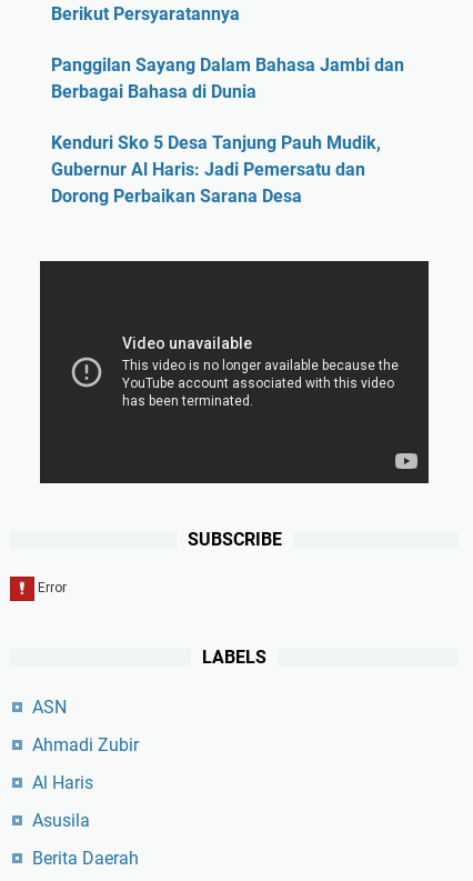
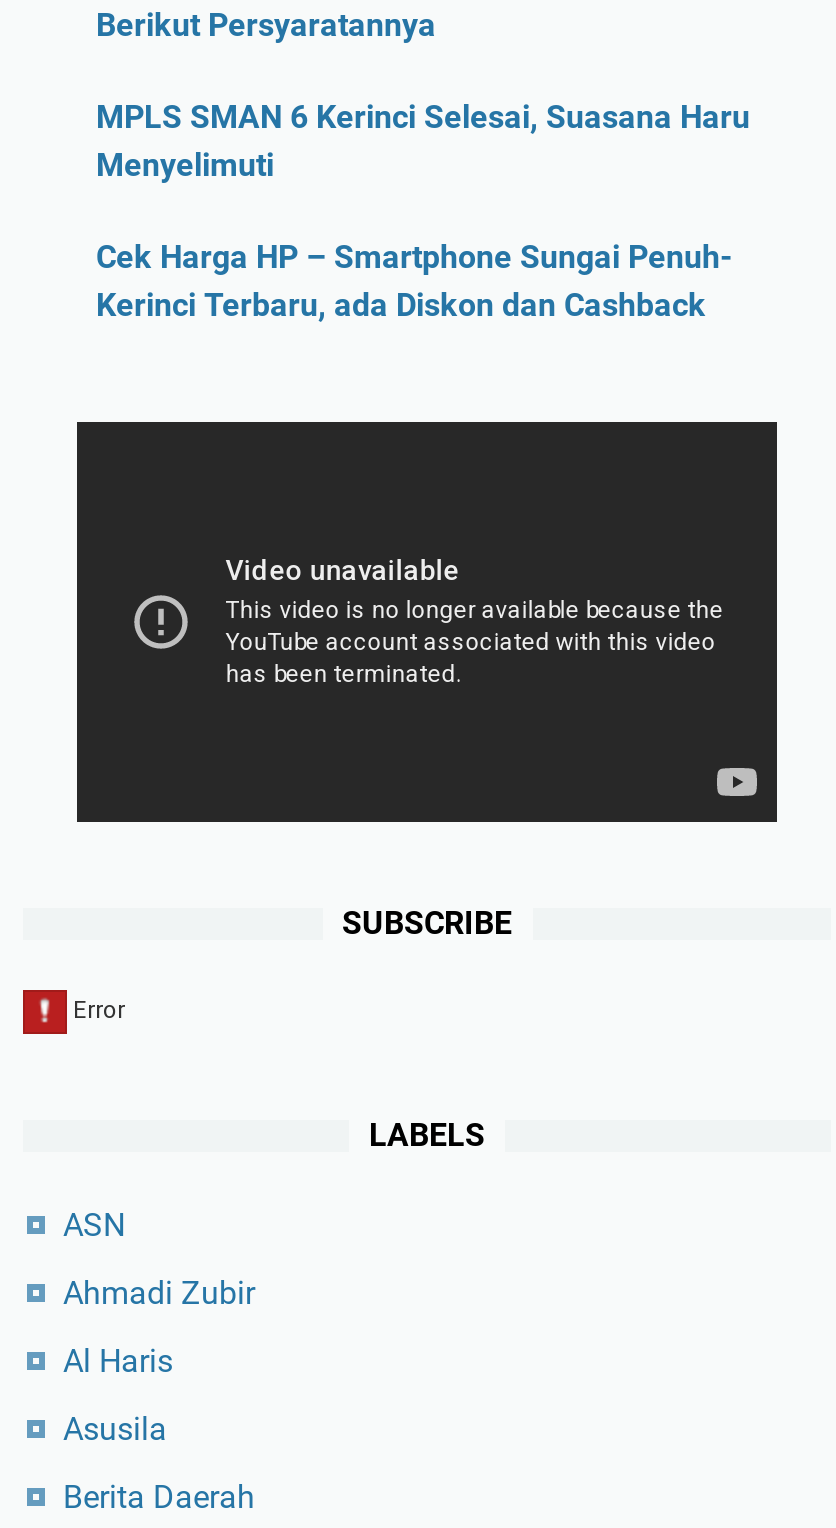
[51,55,404,102] Panggilan Sayang Dalam Bahasa Jambi dan | Berbagai Bahasa di Dunia -> [96,98,750,184] MPLS SMAN 6 Kerinci Selesai, Suasana Haru | Menyelimuti
[51,132,380,207] Kenduri Sko 5 Desa Tanjung Pauh Mudik, | Gubernur Al Haris: Jadi Pemersatu dan | Dorong Perbaikan Sarana Desa -> [96,238,732,324] Cek Harga HP – Smartphone Sungai Penuh- | Kerinci Terbaru, ada Diskon dan Cashback

